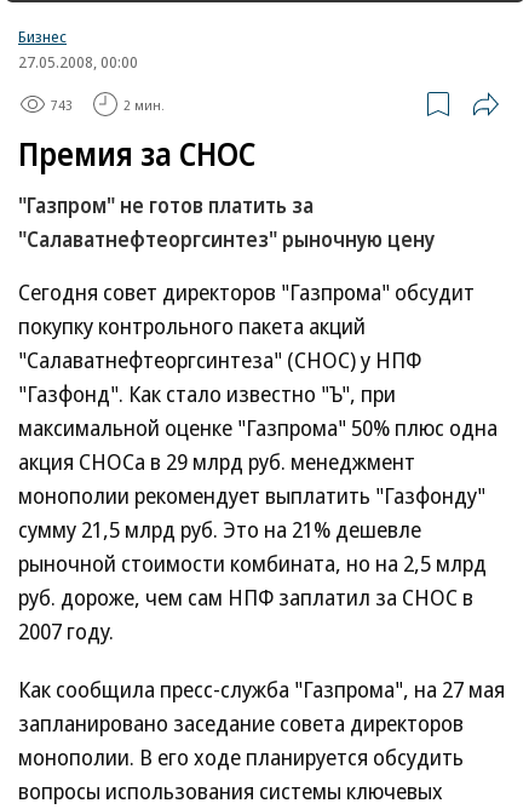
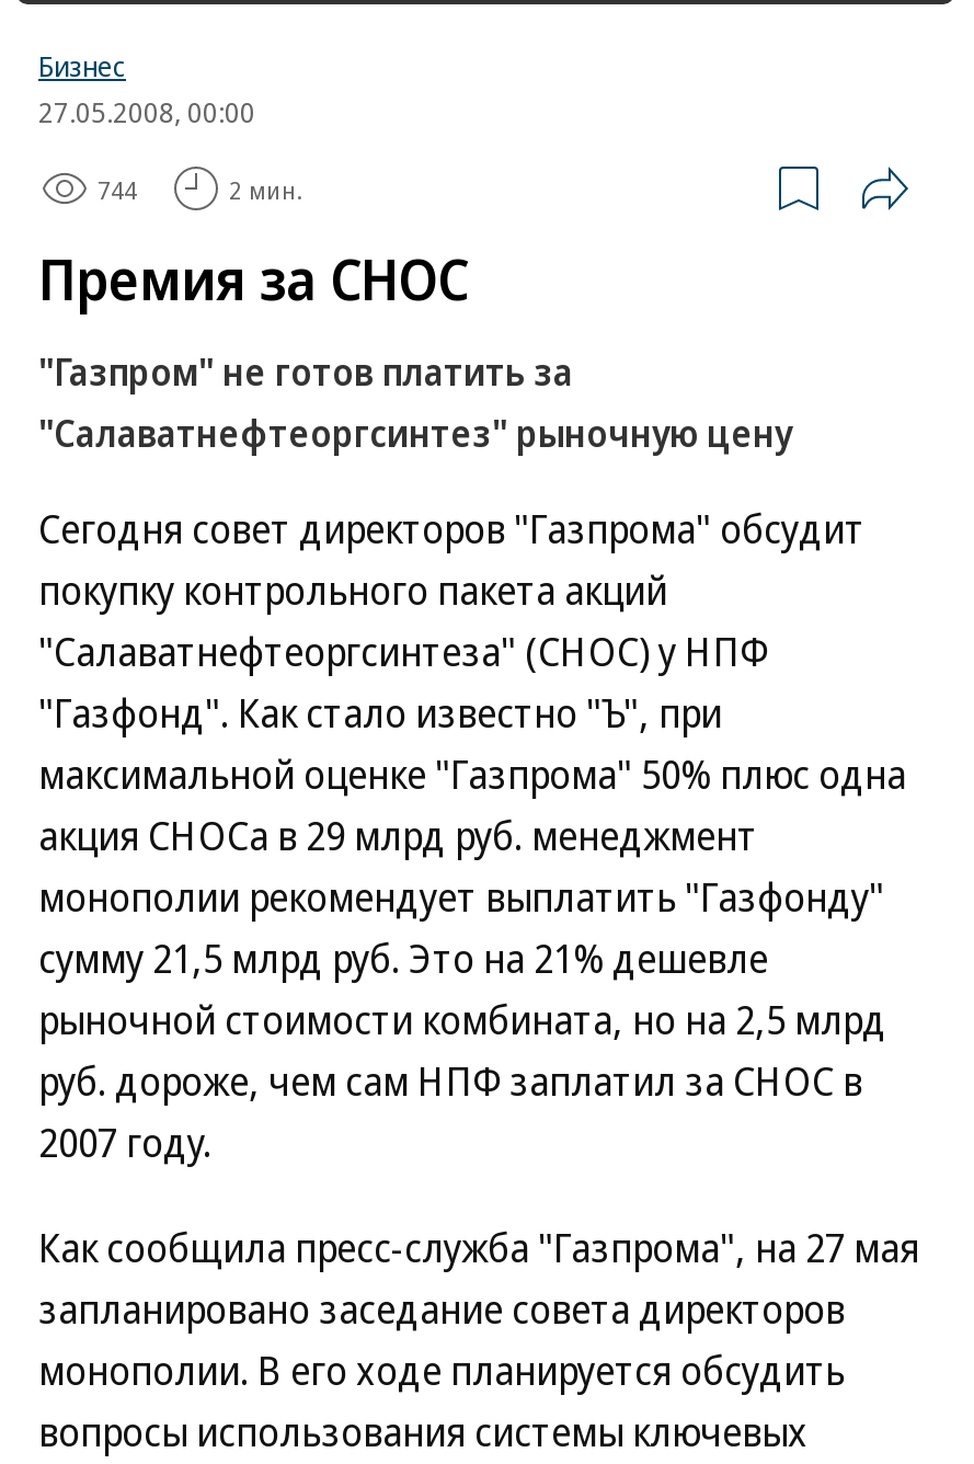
[51,95,73,113] 743 -> [98,172,137,205] 744

